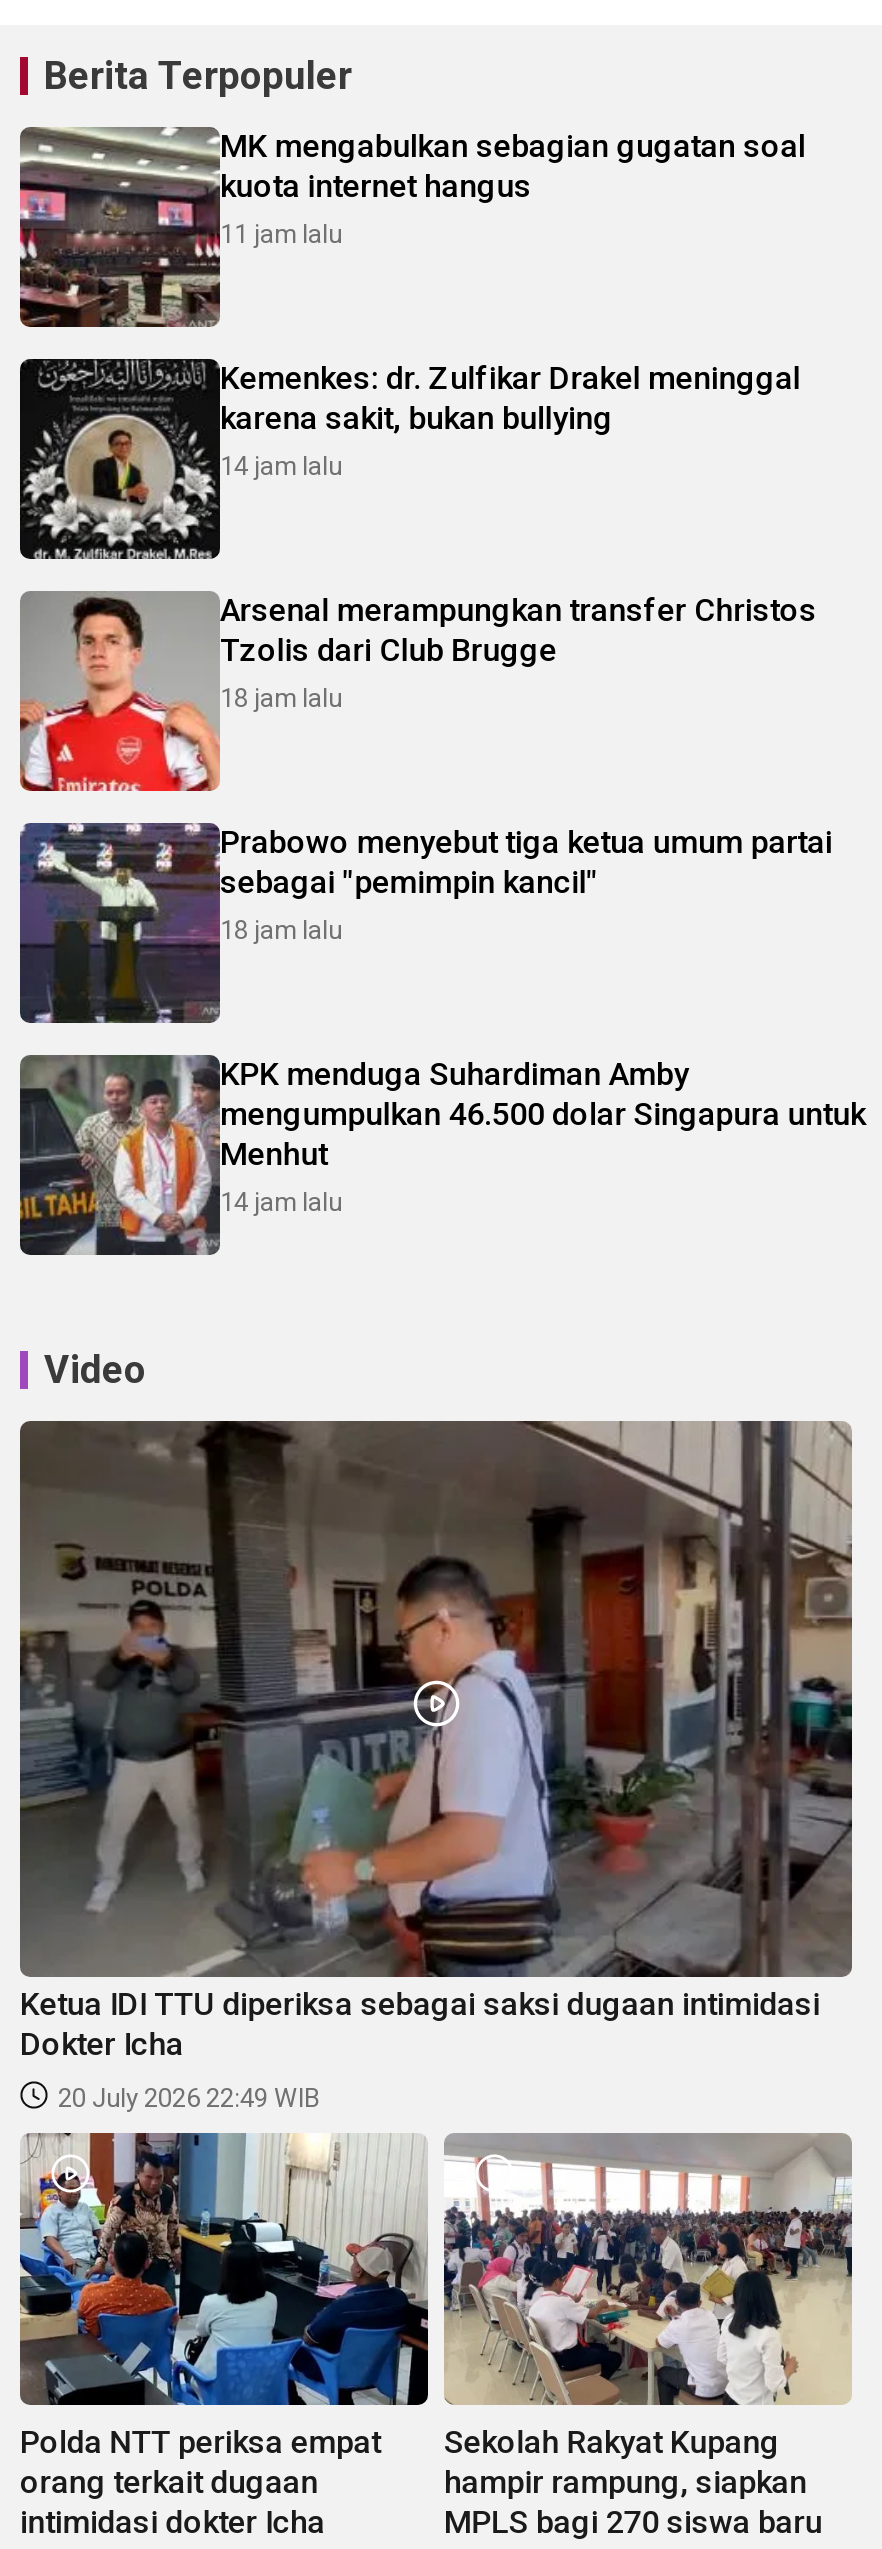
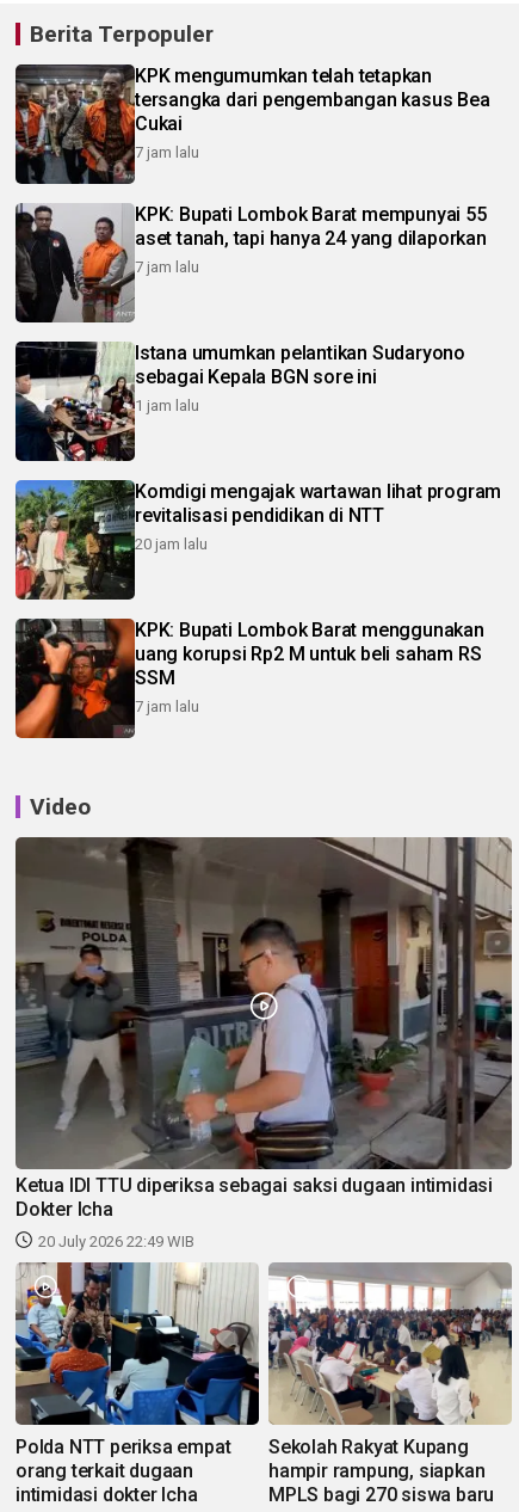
[18,127,806,329] [image] | MK mengabulkan sebagian gugatan soal | kuota internet hangus | 11 jam lalu -> [14,63,490,185] [image] | KPK mengumumkan telah tetapkan | tersangka dari pengembangan kasus Bea | Cukai | 7 jam lalu
[22,357,800,559] [image] | Kemenkes: dr. Zulfikar Drakel meninggal | karena sakit, bukan bullying | 14 jam lalu -> [16,203,487,322] [image] | KPK: Bupati Lombok Barat mempunyai 55 | aset tanah, tapi hanya 24 yang dilaporkan | 7 jam lalu
[18,591,817,793] [image] | Arsenal merampungkan transfer Christos | Tzolis dari Club Brugge | 18 jam lalu -> [14,342,465,462] [image] | Istana umumkan pelantikan Sudaryono | sebagai Kepala BGN sore ini | 1 jam lalu
[18,821,832,1025] [image] | Prabowo menyebut tiga ketua umum partai | sebagai "pemimpin kancil" | 18 jam lalu -> [14,479,501,601] [image] | Komdigi mengajak wartawan lihat program | revitalisasi pendidikan di NTT | 20 jam lalu
[18,1055,866,1257] [image] | KPK menduga Suhardiman Amby | mengumpulkan 46.500 dolar Singapura untuk | Menhut | 14 jam lalu -> [14,617,484,739] [image] | KPK: Bupati Lombok Barat menggunakan | uang korupsi Rp2 M untuk beli saham RS | SSM | 7 jam lalu

